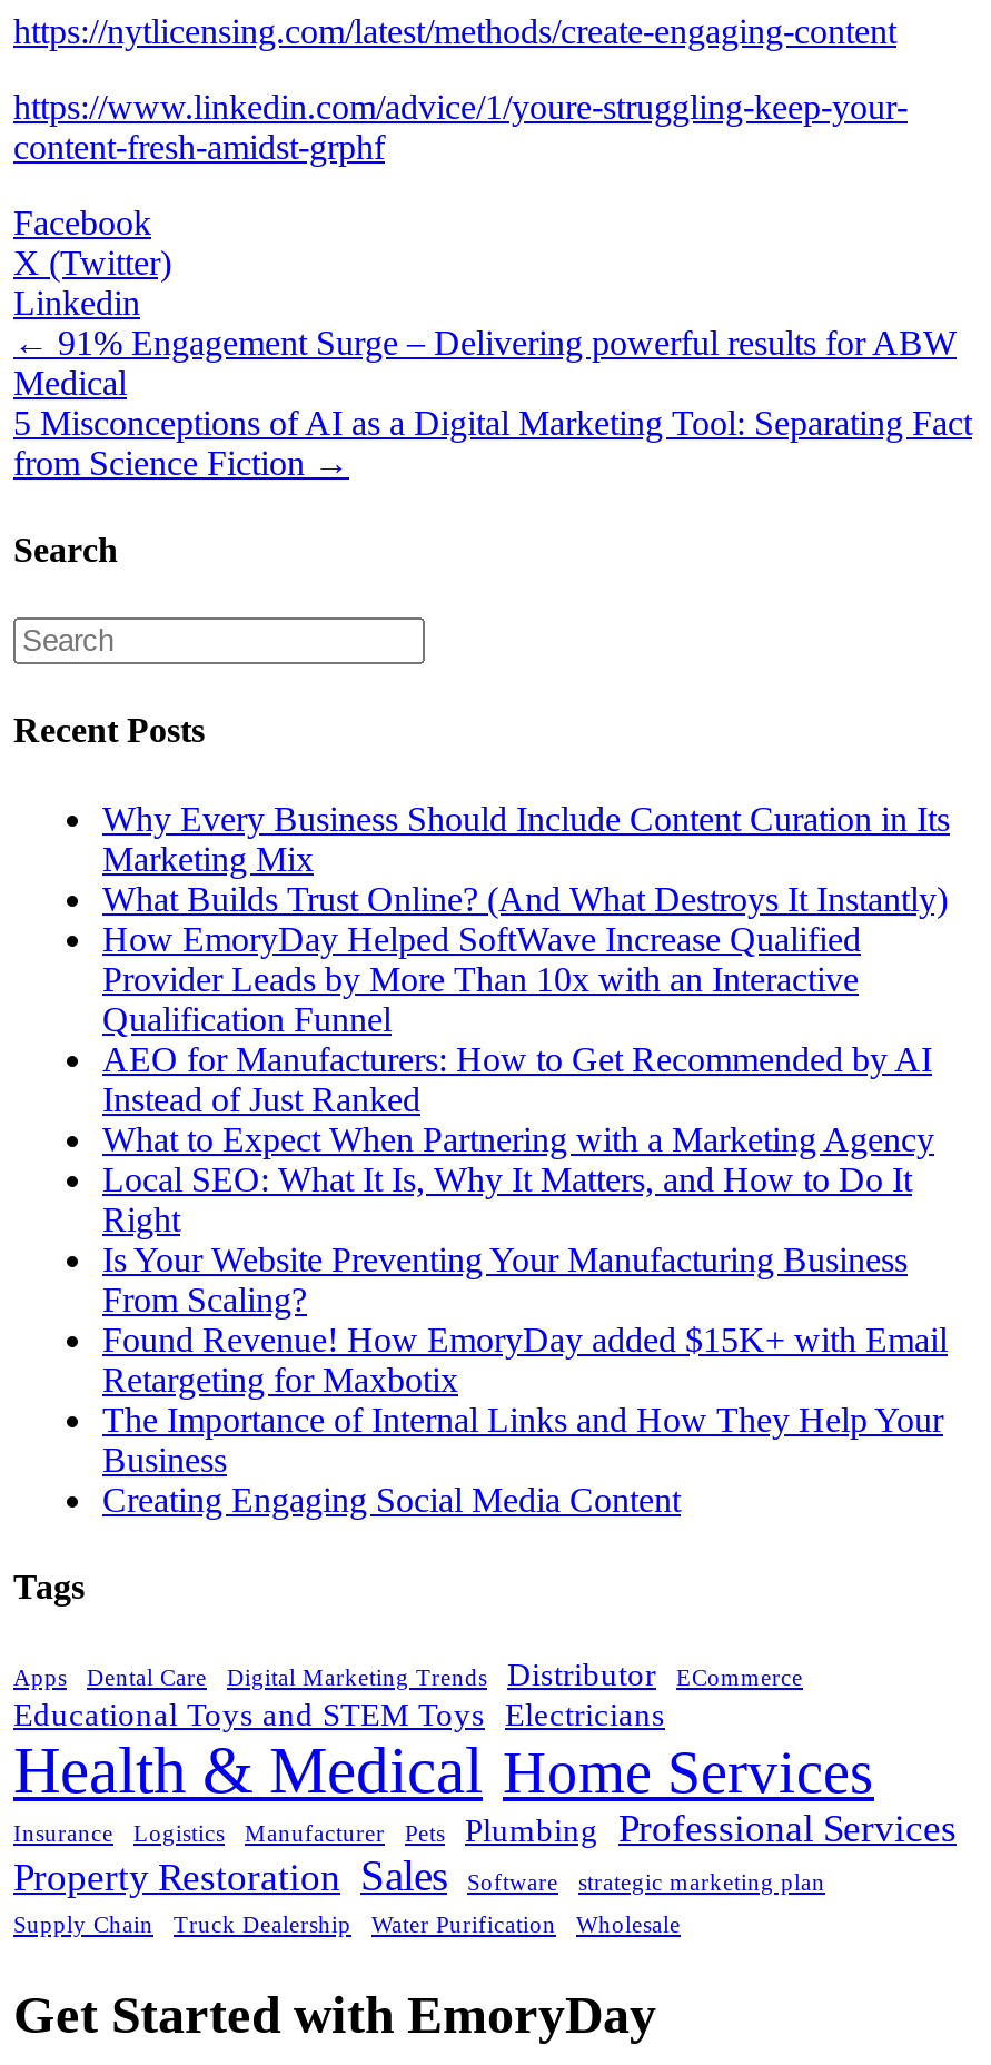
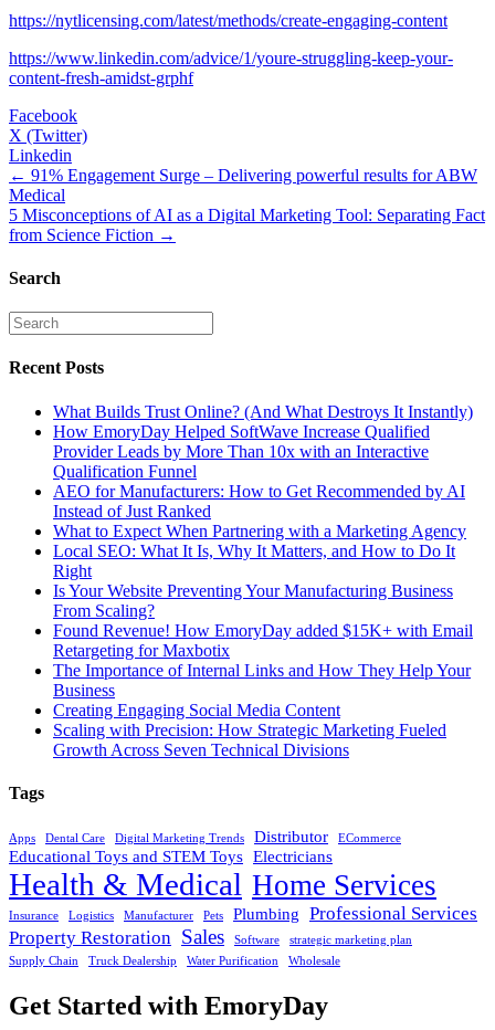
[102,799,950,877] Why Every Business Should Include Content Curation in Its | Marketing Mix -> none
moved [102,879,948,1518] -> [53,402,473,719]: What Builds Trust Online? (And What Destroys It Instantly) | How EmoryDay Helped SoftWave Increase Qualified | Provider Leads by More Than 10x with an Interactive | ... | Business | Creating Engaging Social Media Content
none -> [53,720,446,759] Scaling with Precision: How Strategic Marketing Fueled | Growth Across Seven Technical Divisions

